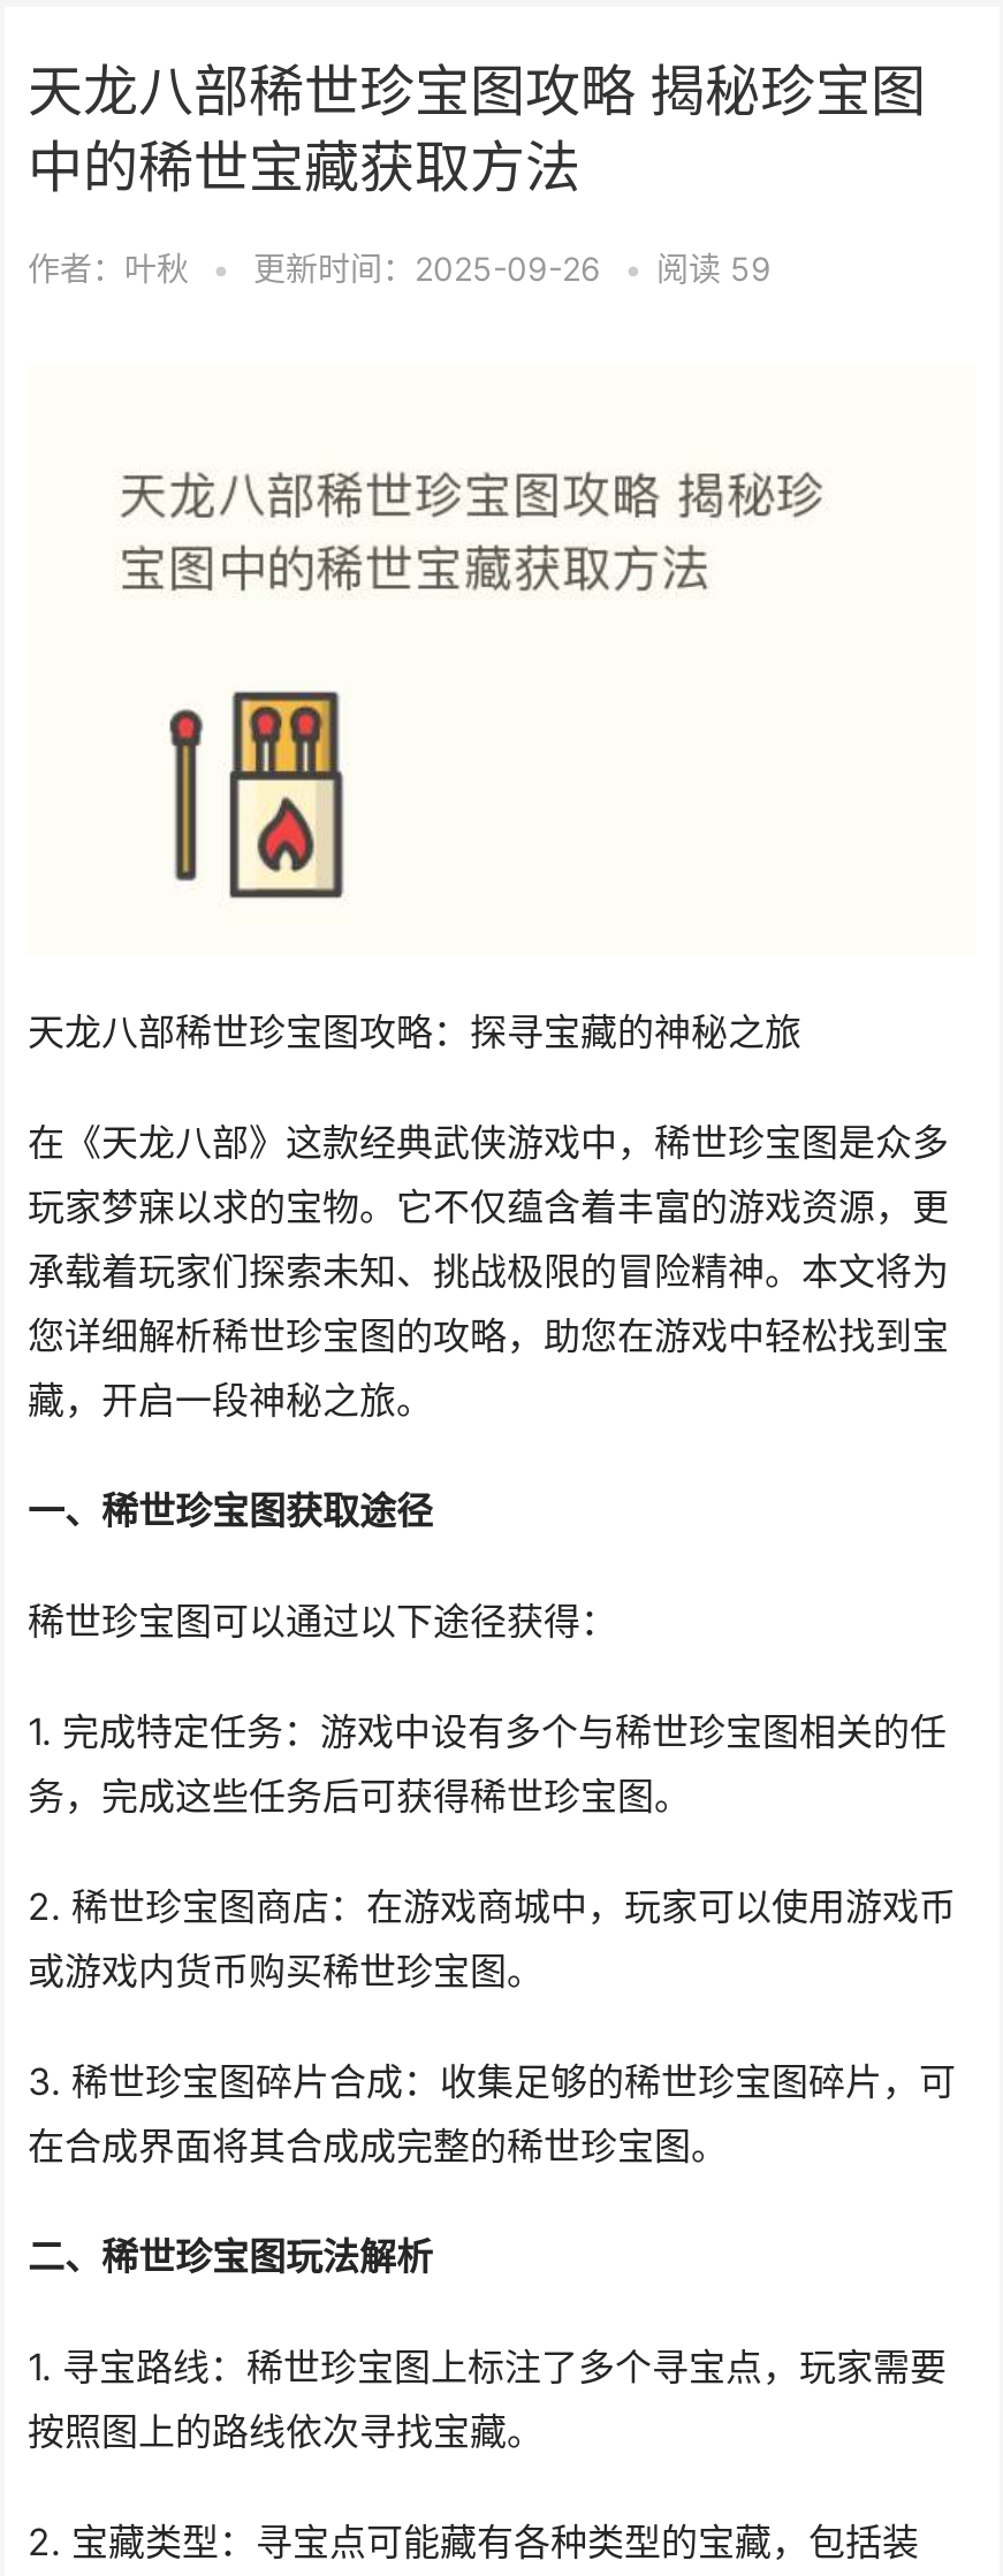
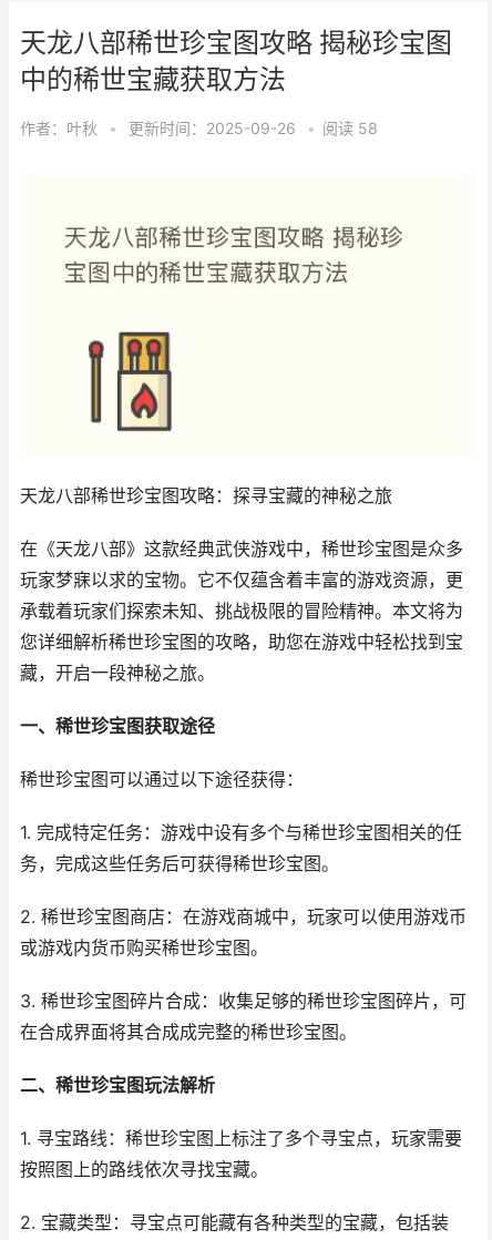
[28,249,772,288] 作者：叶秋 • 更新时间：2025-09-26 • 阅读59 -> [20,119,378,137] 作者：叶秋 • 更新时间：2025-09-26 • 阅读58

